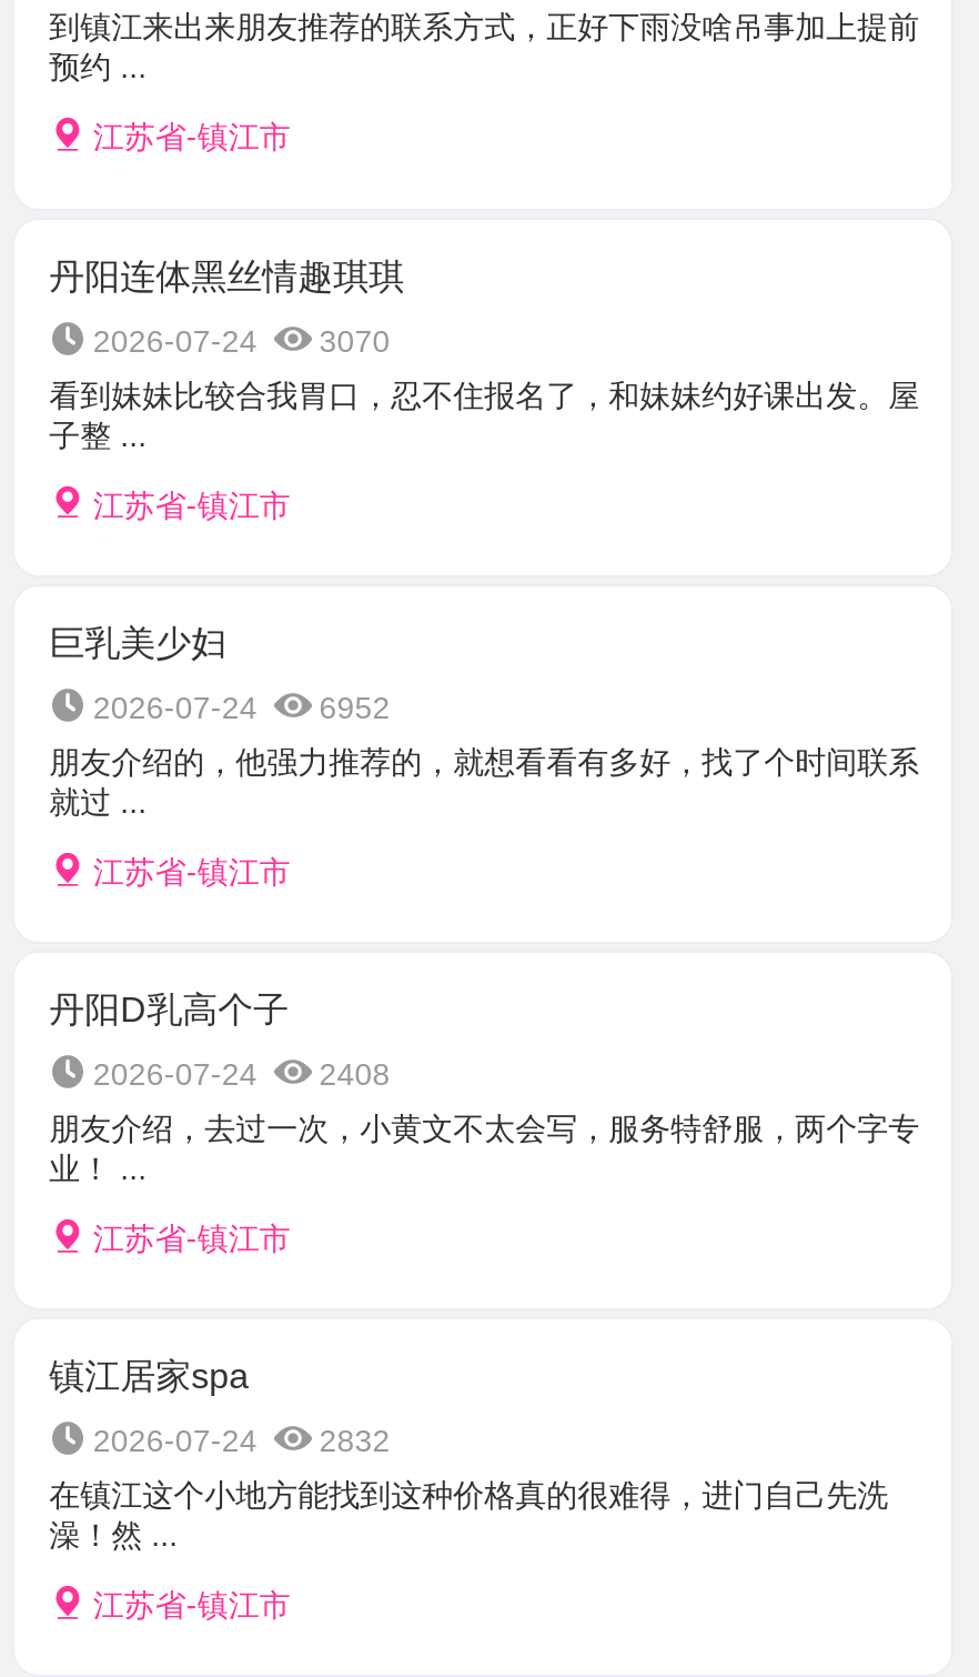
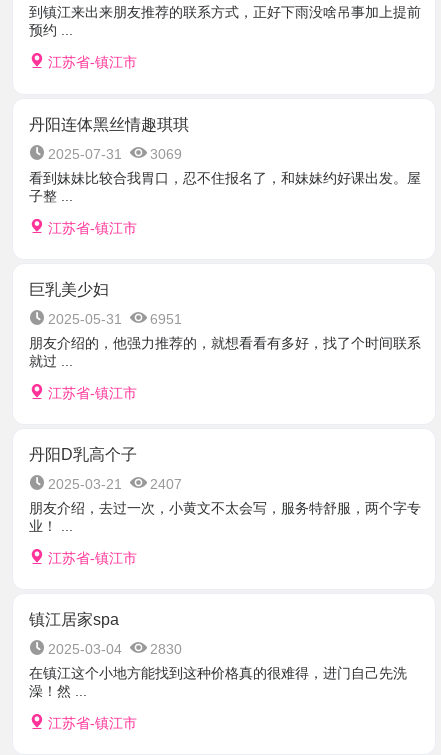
[93,323,257,359] 2026-07-24 -> [48,145,122,161] 2025-07-31
[319,323,390,359] 3070 -> [150,145,182,161] 3069
[93,690,257,726] 2026-07-24 -> [48,311,122,327] 2025-05-31
[319,690,390,726] 6952 -> [150,311,182,327] 6951
[93,1057,257,1093] 2026-07-24 -> [48,476,122,492] 2025-03-21
[319,1057,390,1093] 2408 -> [150,476,182,492] 2407
[93,1424,257,1460] 2026-07-24 -> [48,641,122,657] 2025-03-04
[319,1424,390,1460] 2832 -> [150,641,182,657] 2830

